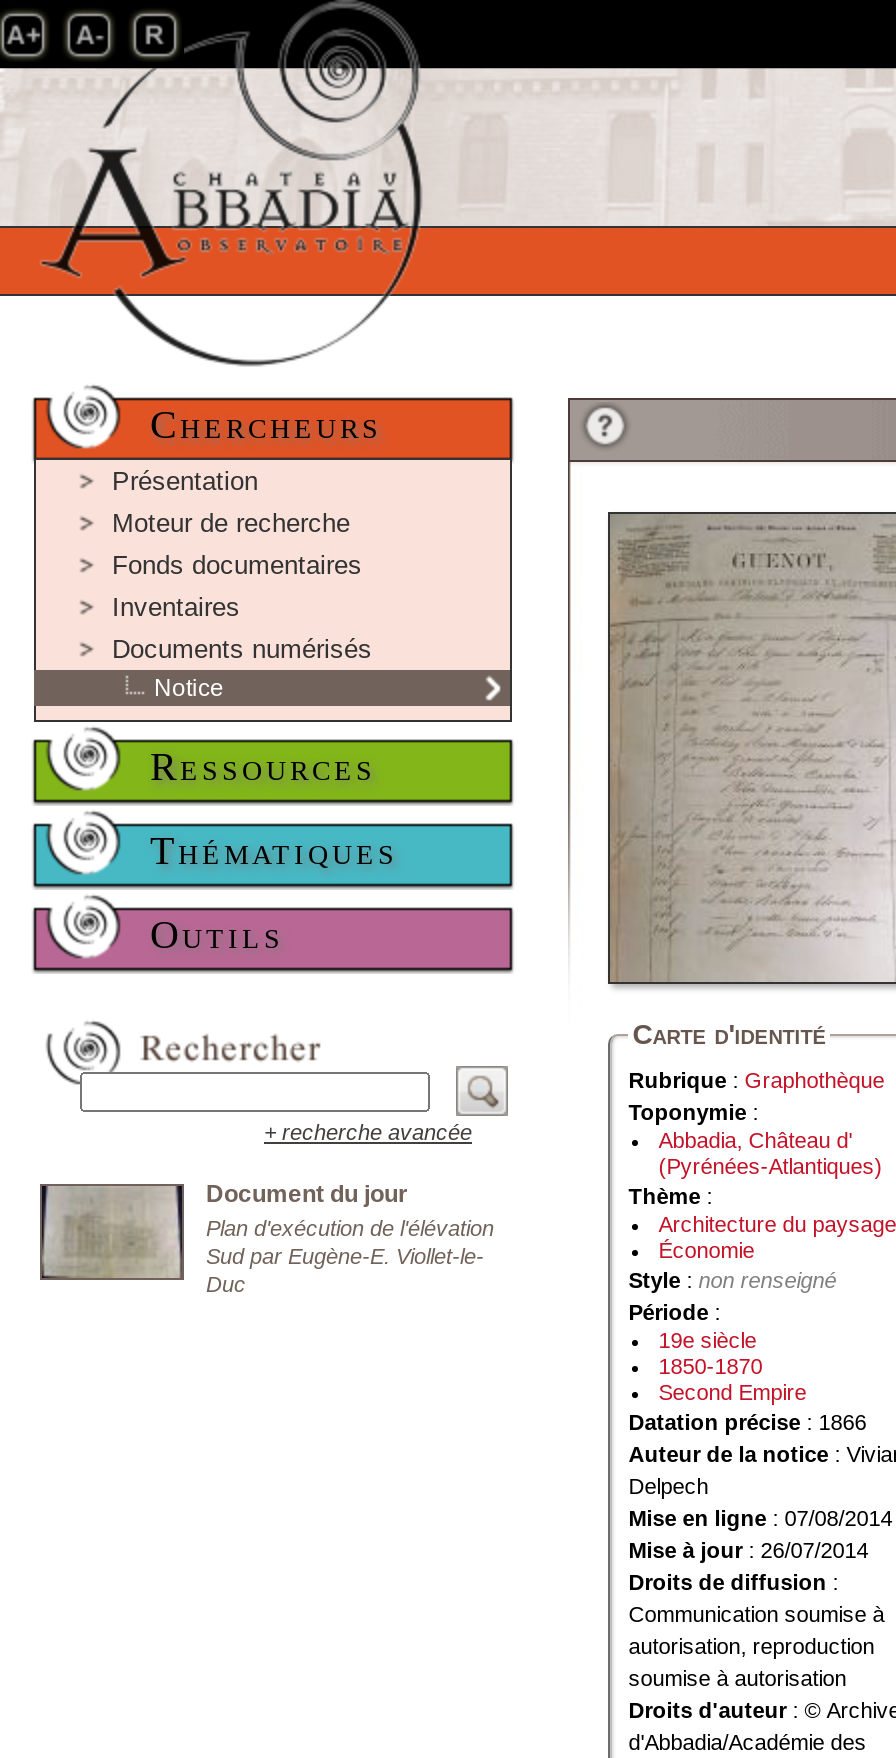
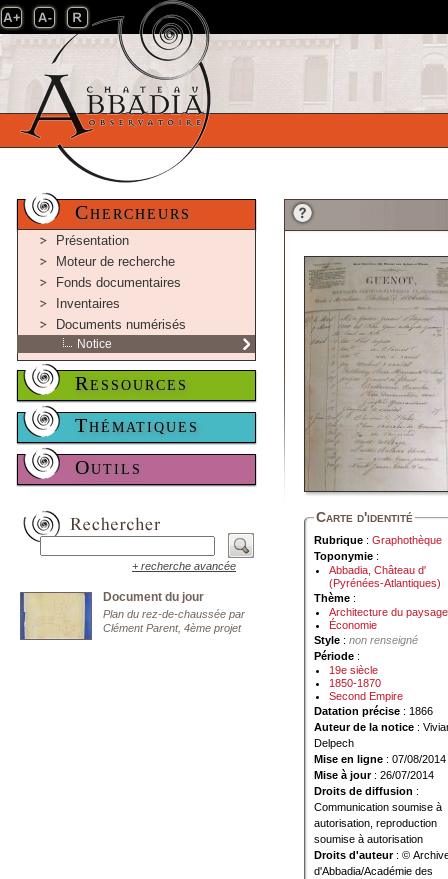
[40,1184,494,1296] [image] | Plan d'exécution de l'élévation | Sud par Eugène-E. Viollet-le- | Duc -> [20,593,245,640] [image] | Plan du rez-de-chaussée par | Clément Parent, 4ème projet

